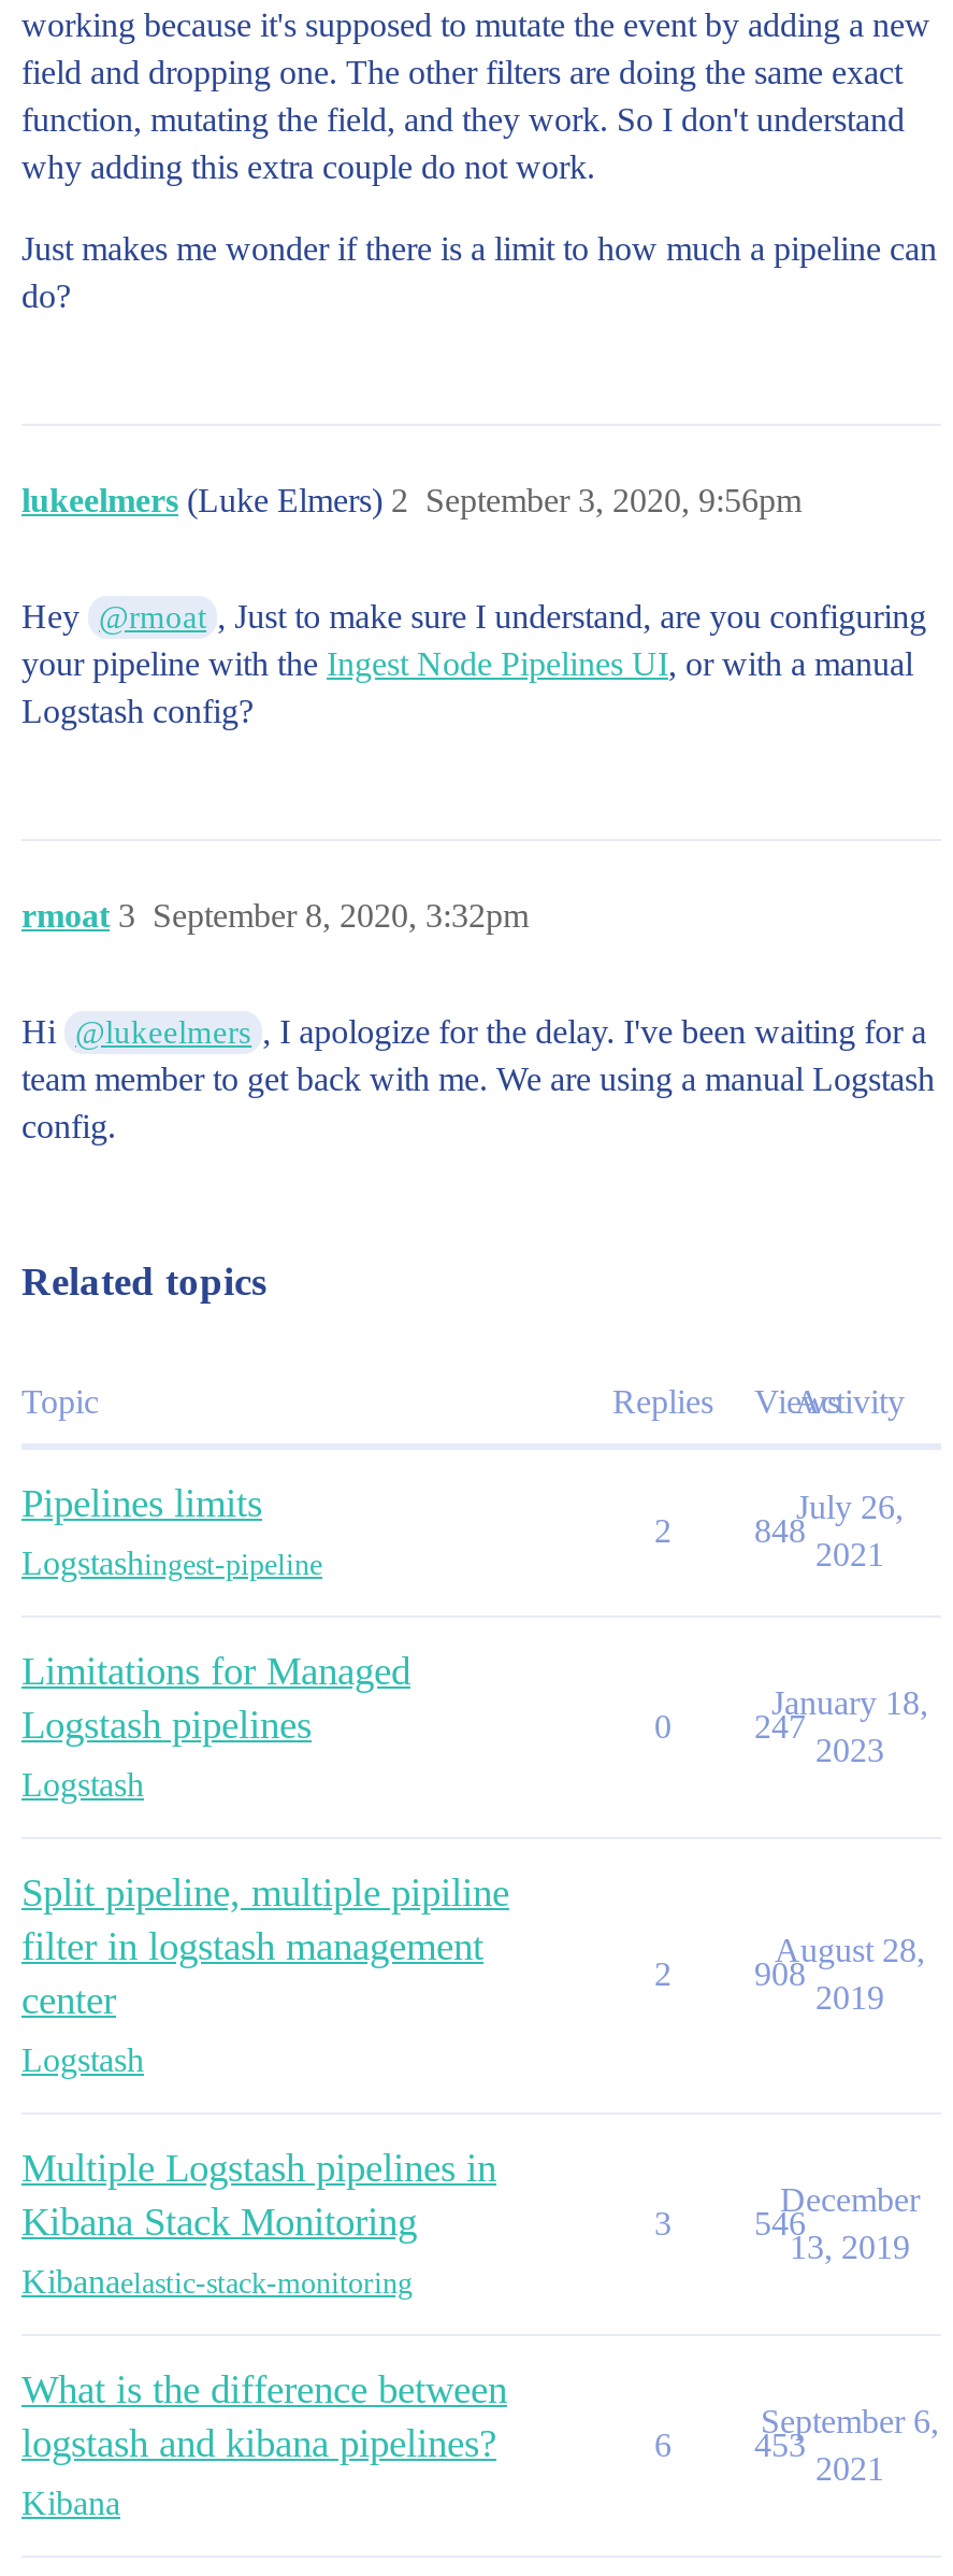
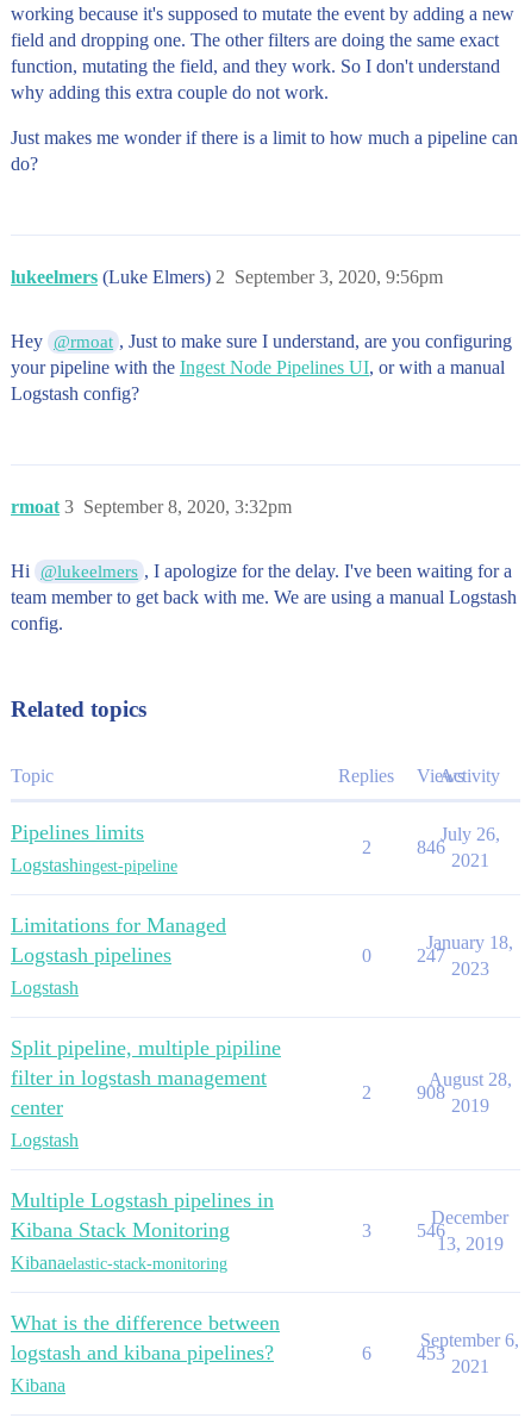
[754,1512,806,1549] 848 -> [417,837,445,857] 846

